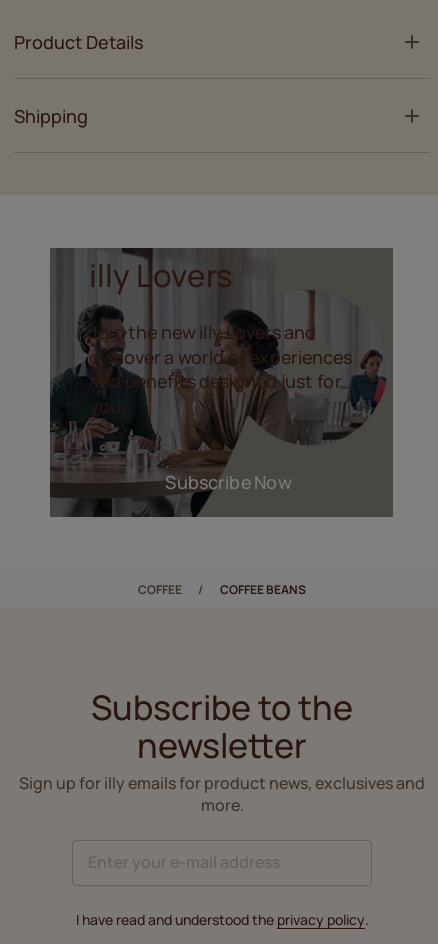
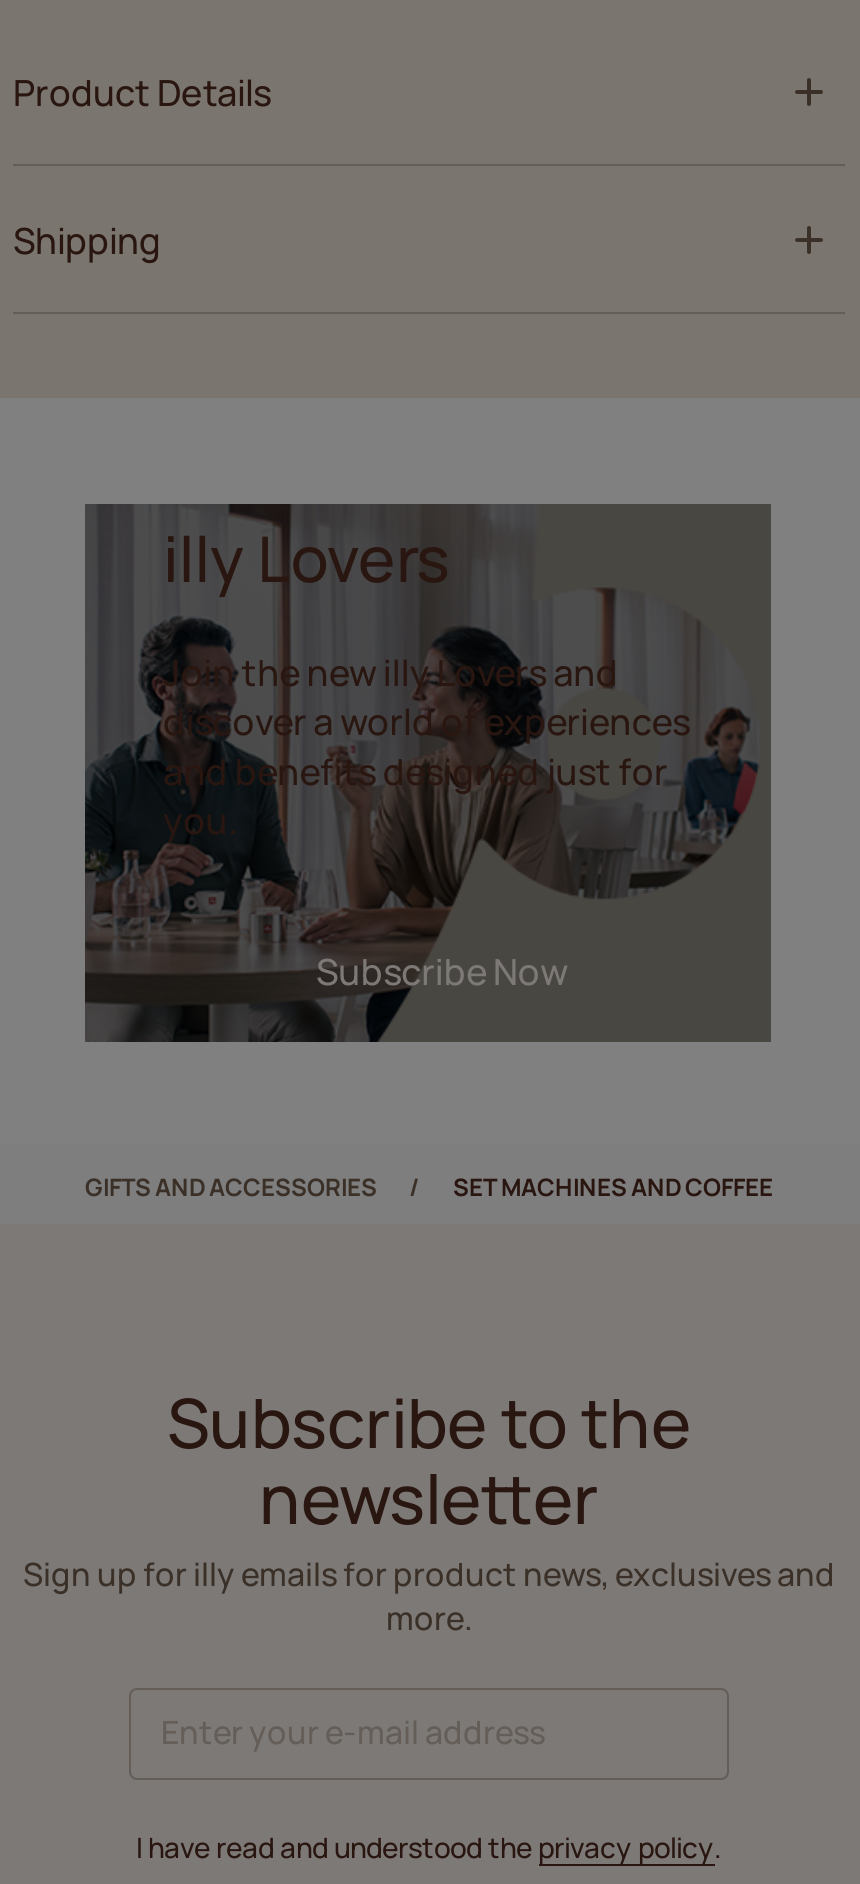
[138,581,306,598] COFFEE | COFFEE BEANS -> [85,1170,773,1204] GIFTS AND ACCESSORIES | SET MACHINES AND COFFEE

